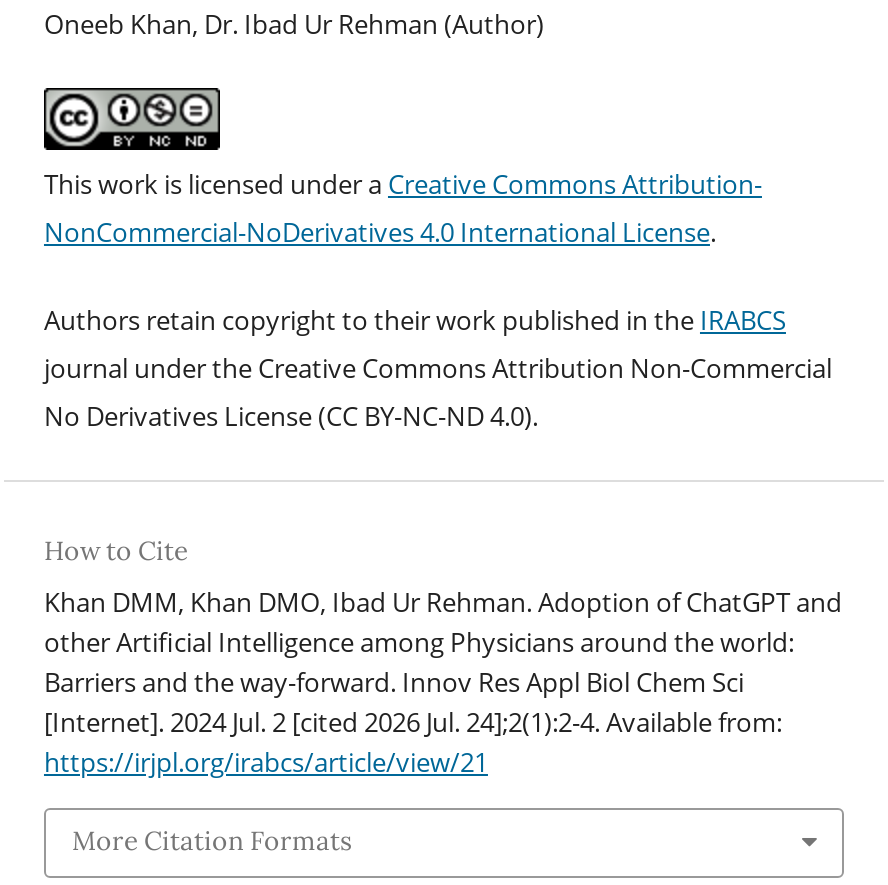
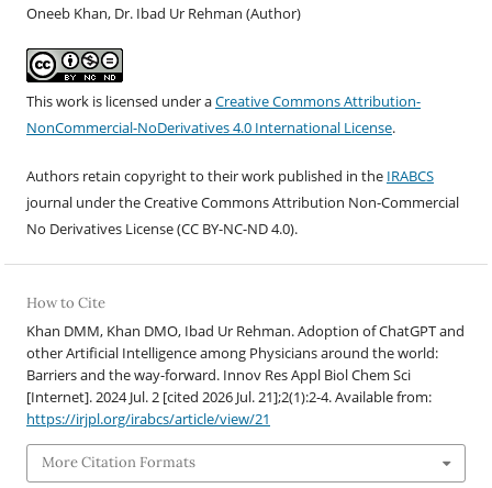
[44,704,782,740] [Internet]. 2024 Jul. 2 [cited 2026 Jul. 24];2(1):2-4. Available from: -> [26,387,432,407] [Internet]. 2024 Jul. 2 [cited 2026 Jul. 21];2(1):2-4. Available from:

